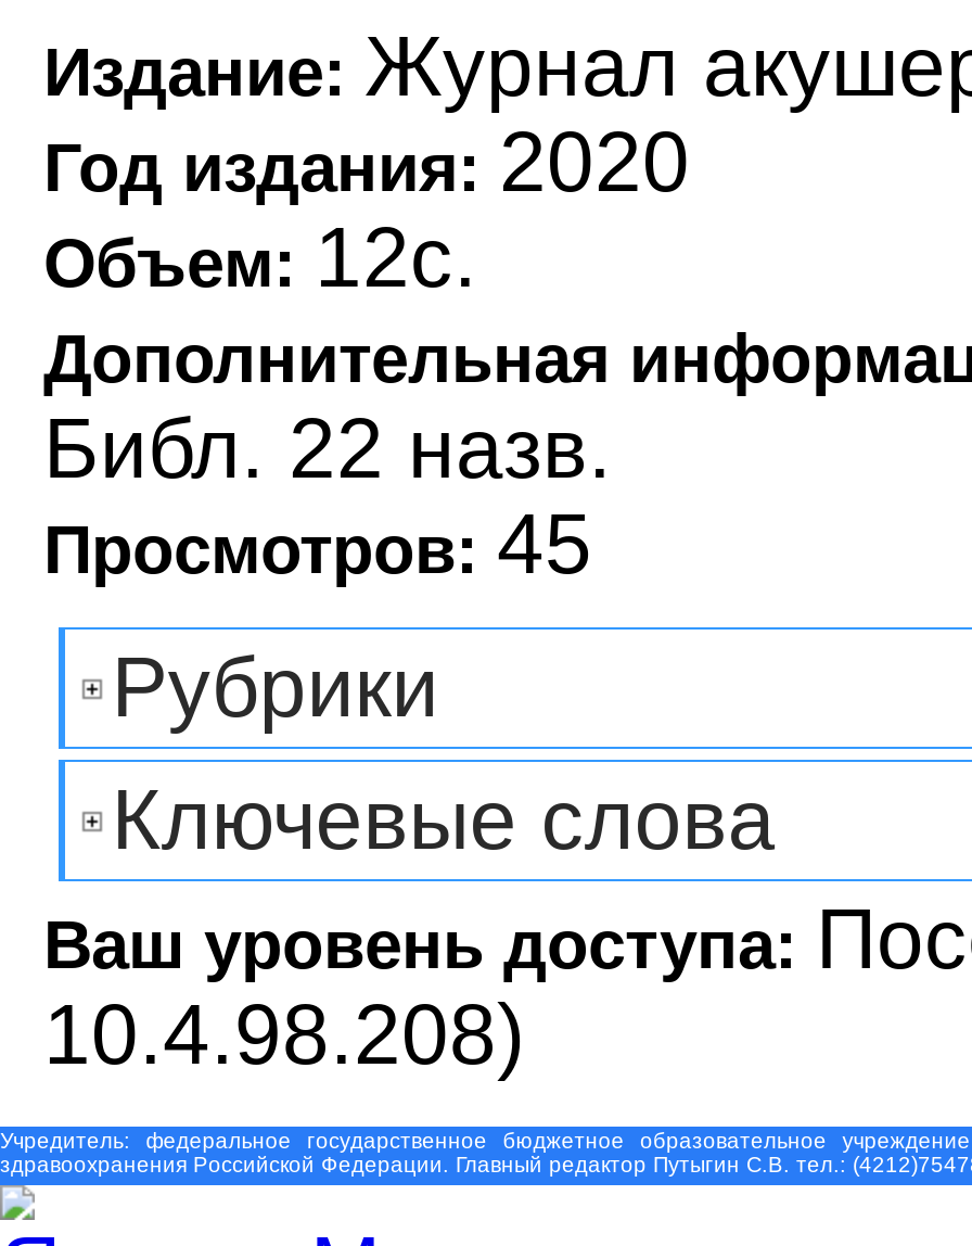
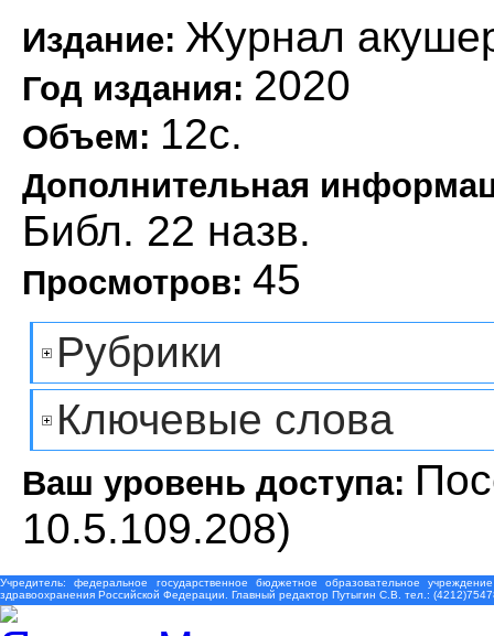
[43,987,525,1080] 10.4.98.208) -> [22,504,291,552] 10.5.109.208)

